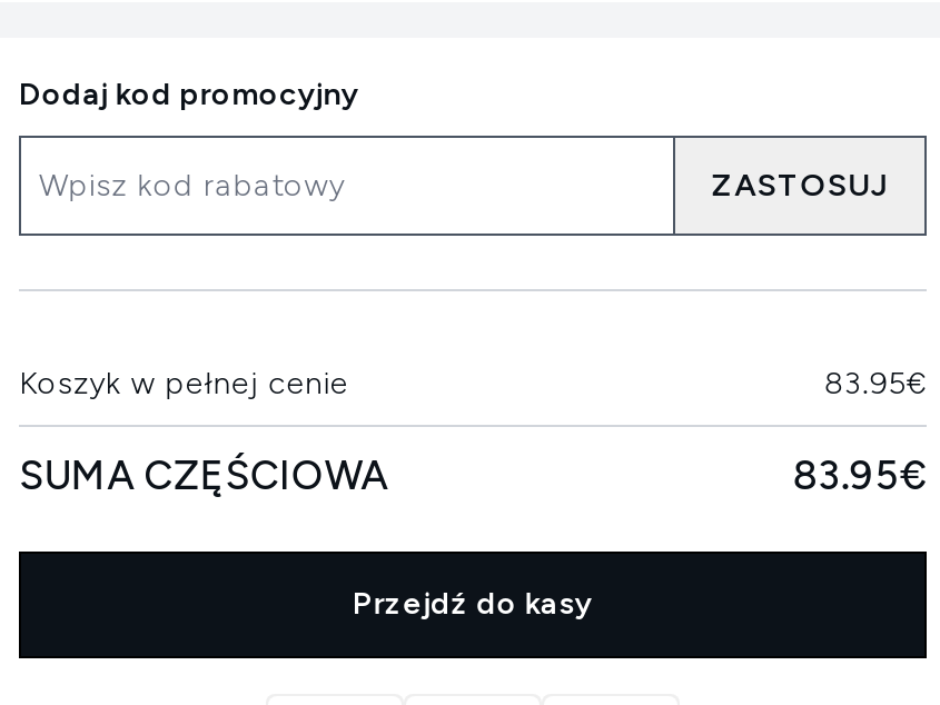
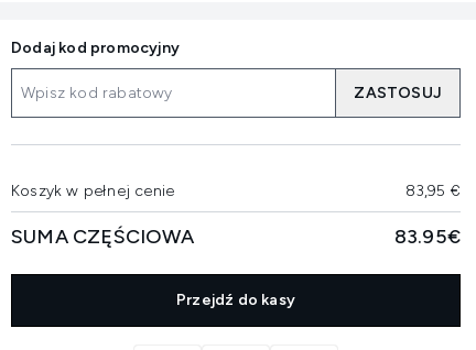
[824,365,927,403] 83.95€ -> [405,182,461,200] 83,95 €

